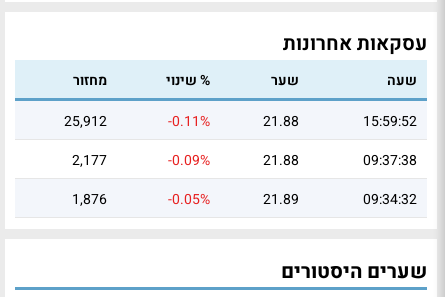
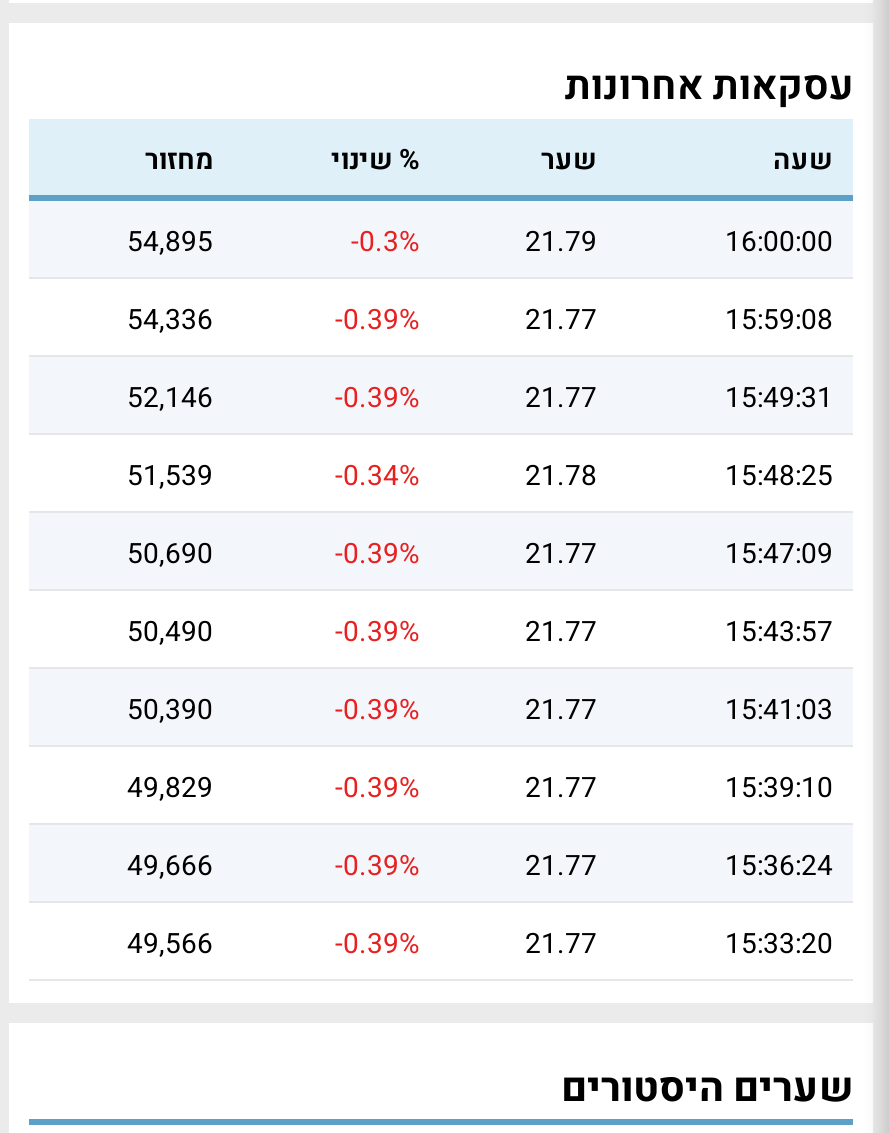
[64,111,417,210] 15:59:52 | 21.88 | -0.11% | 25,912 | 09:37:38 | 21.88 | -0.09% | 2,177 | 09:34:32 | 21.89 | -0.05% | 1,876 -> [127,221,833,965] 16:00:00 | 21.79 | -0.3% | 54,895 | 15:59:08 | 21.77 | -0.39% | 54,336 | 15:49:31 | 21.77 | -0.39% | 52,146 | 15:48:25 | 21.78 | -0.34% | 51,539 | 15:47:09 | 21.77 | -0.39% | 50,690 | 15:43:57 | 21.77 | -0.39% | 50,490 | 15:41:03 | 21.77 | -0.39% | 50,390 | 15:39:10 | 21.77 | -0.39% | 49,829 | 15:36:24 | 21.77 | -0.39% | 49,666 | 15:33:20 | 21.77 | -0.39% | 49,566

